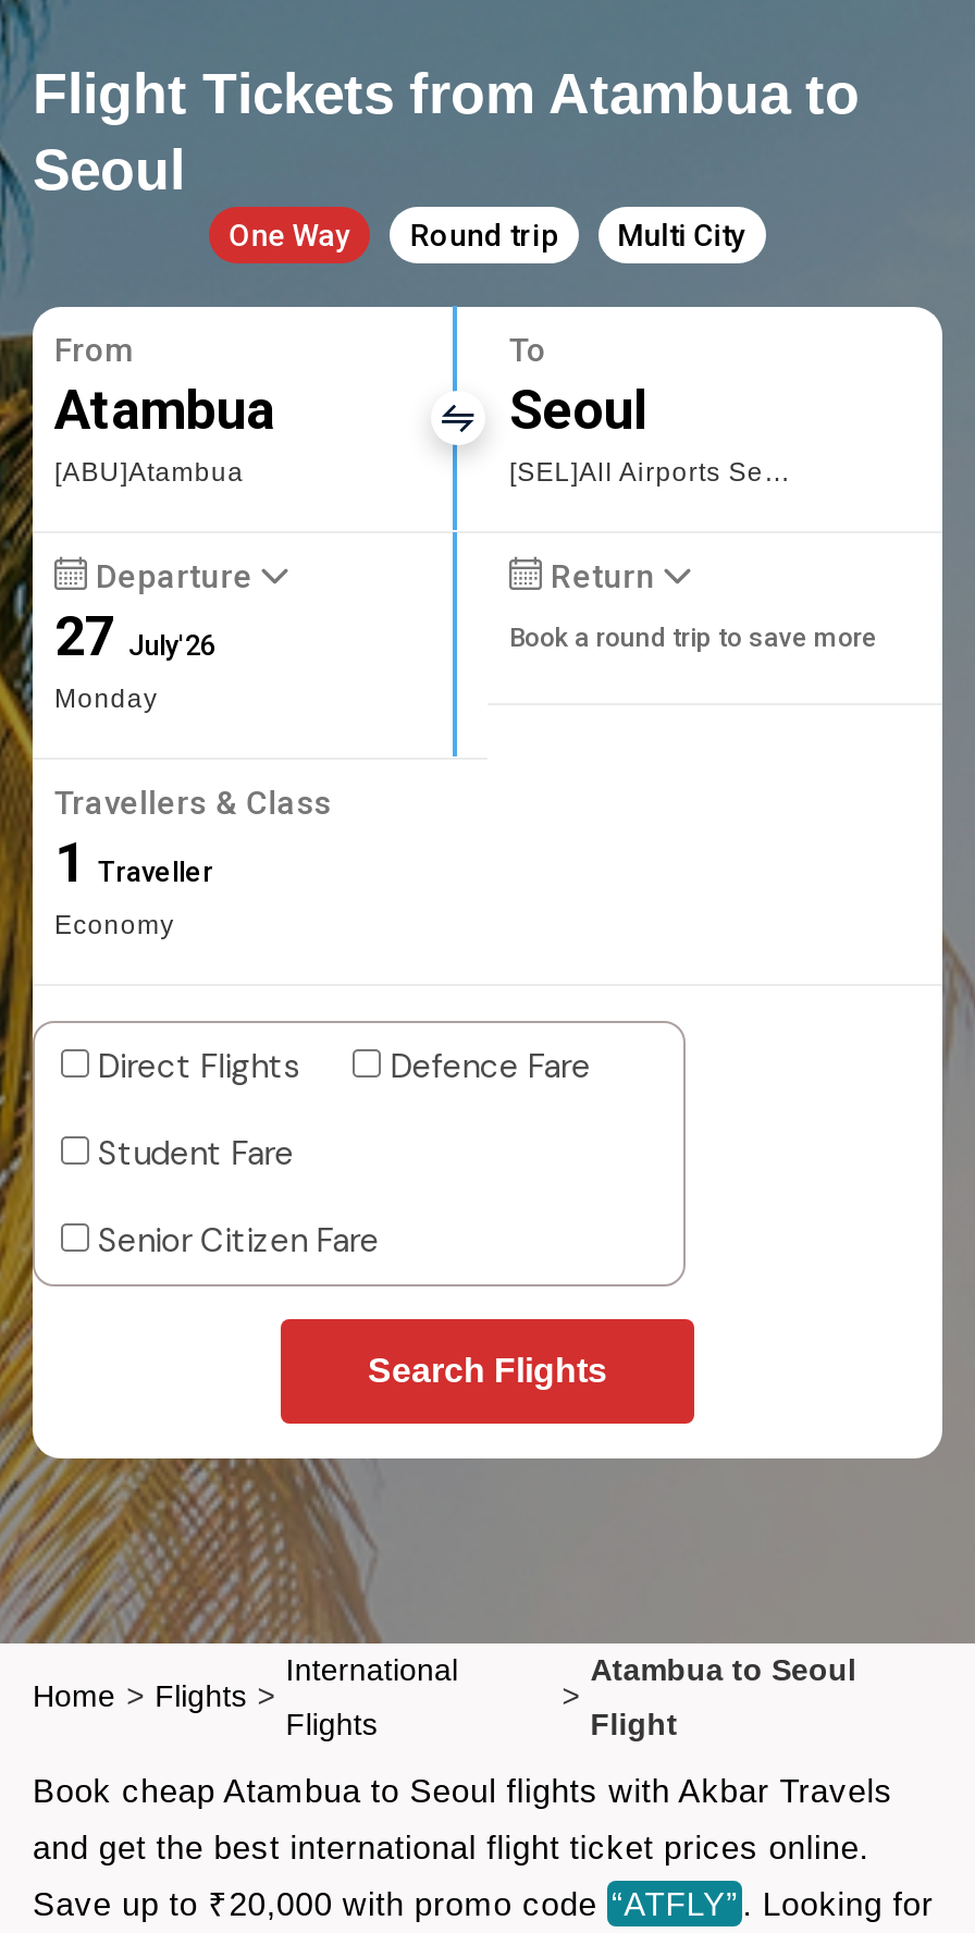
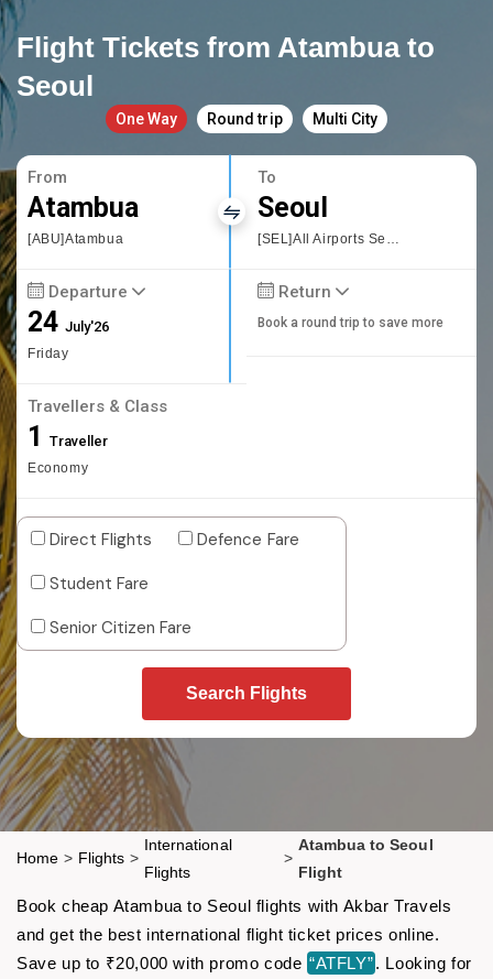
[54,605,215,714] 27 July'26 | Monday -> [28,306,109,361] 24 July'26 | Friday

